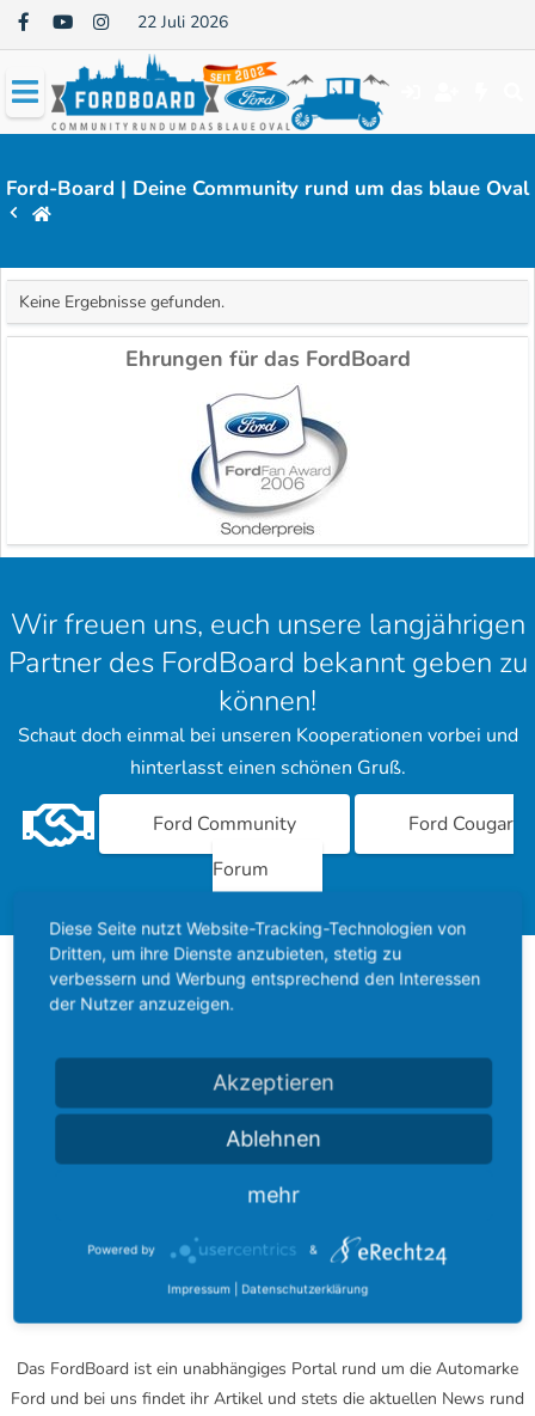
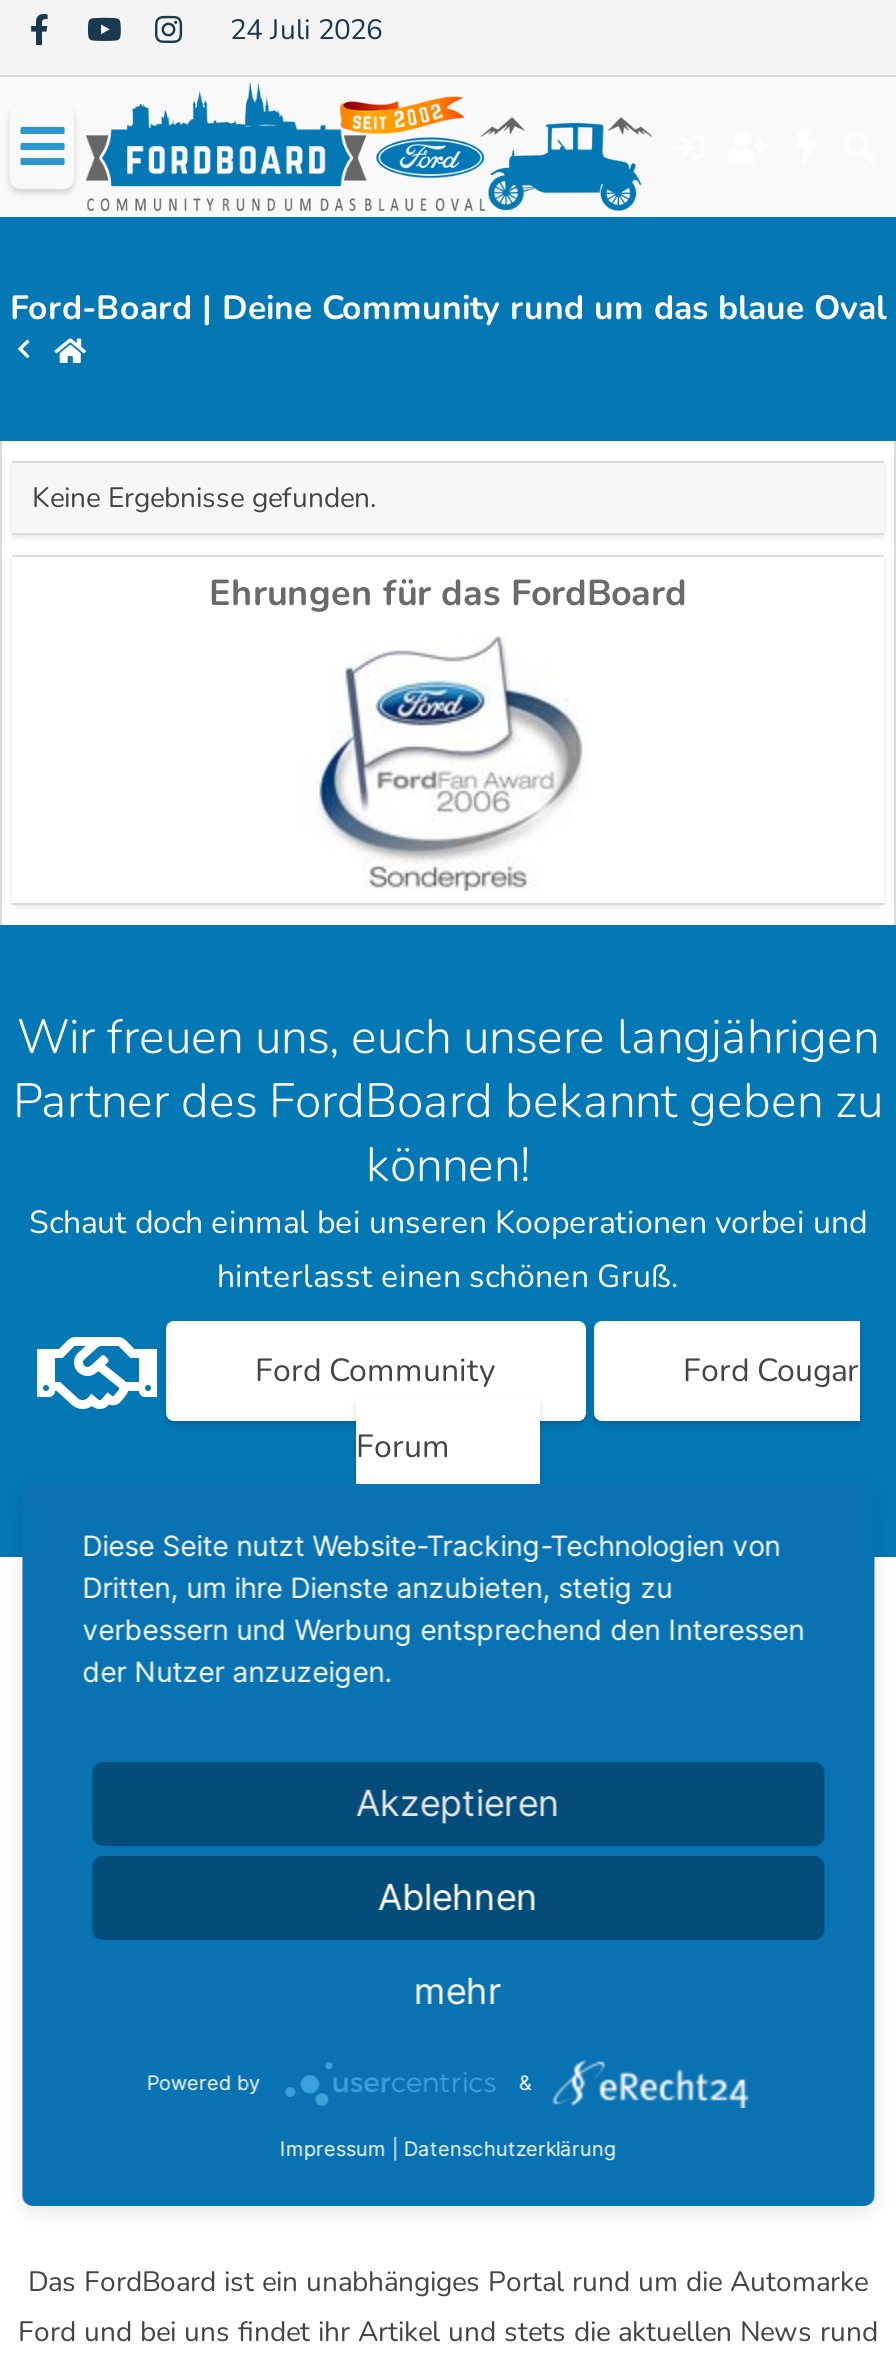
[137,11,228,33] 22 Juli 2026 -> [230,11,382,49] 24 Juli 2026

